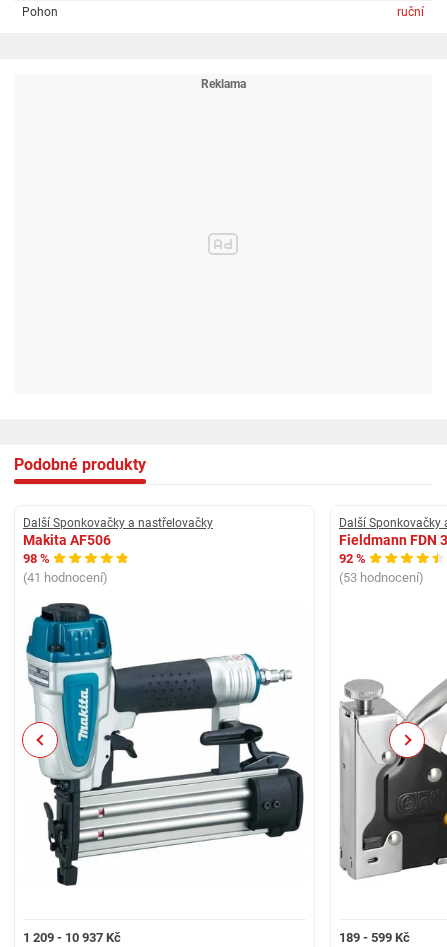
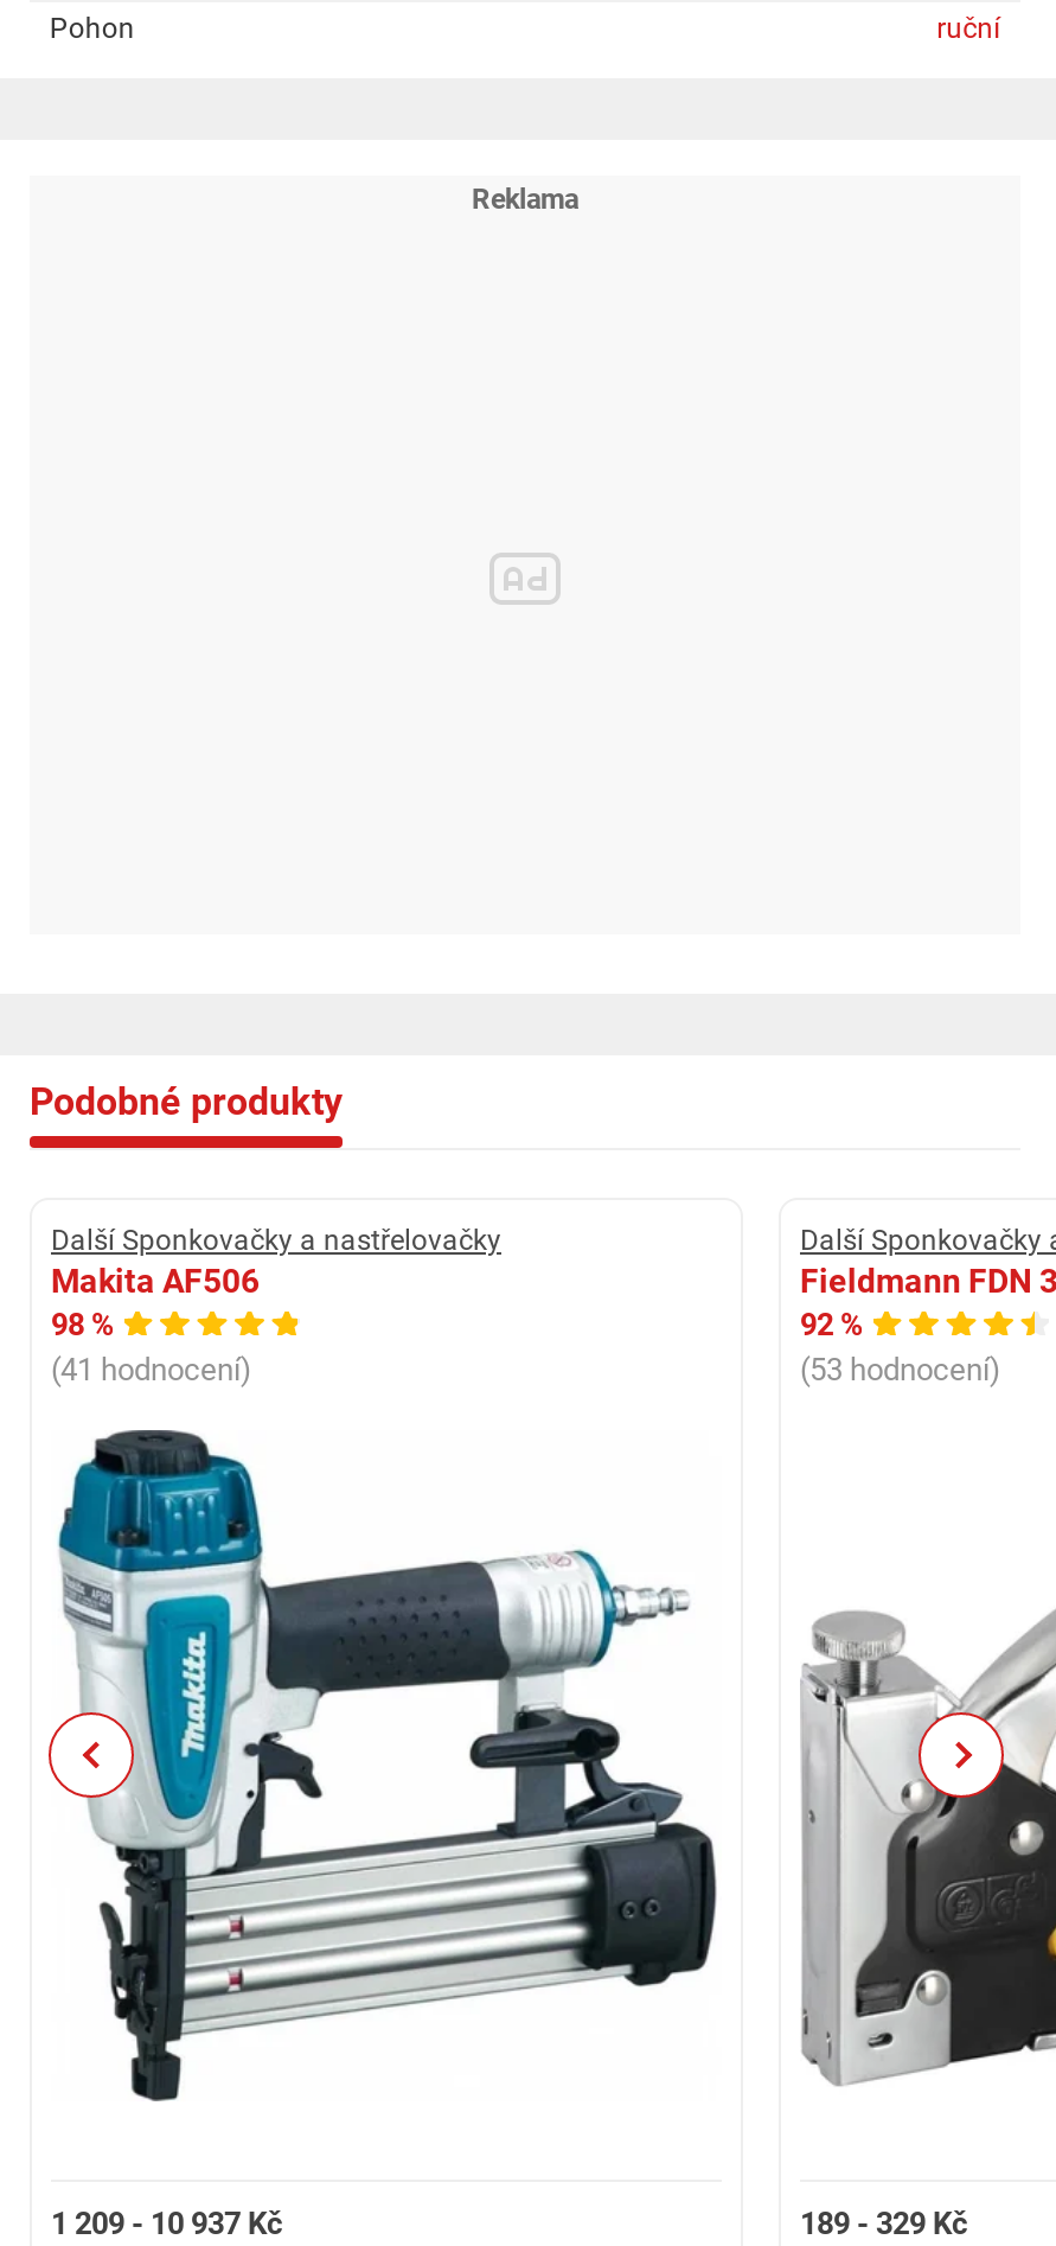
[339,930,410,945] 189 - 599 Kč -> [800,2206,968,2241] 189 - 329 Kč

